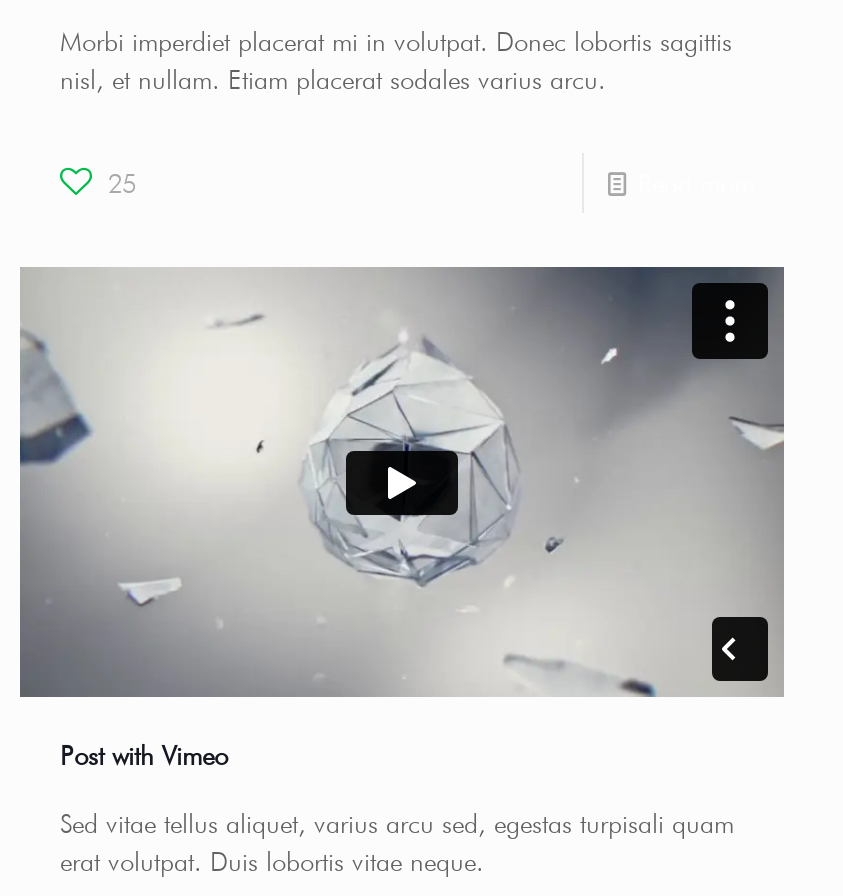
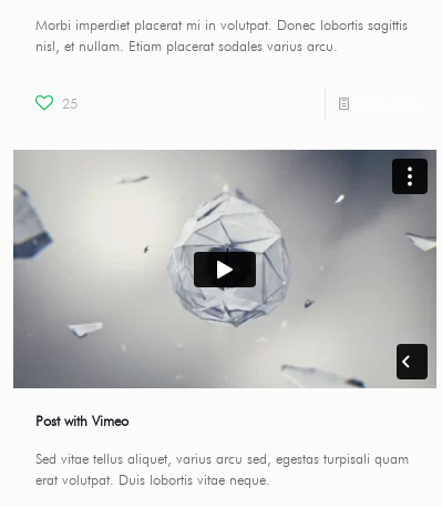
[692,283,768,361] [image] -> [387,160,426,201] [image]

